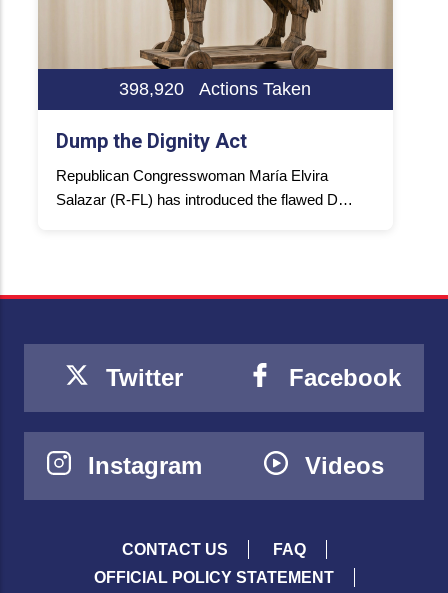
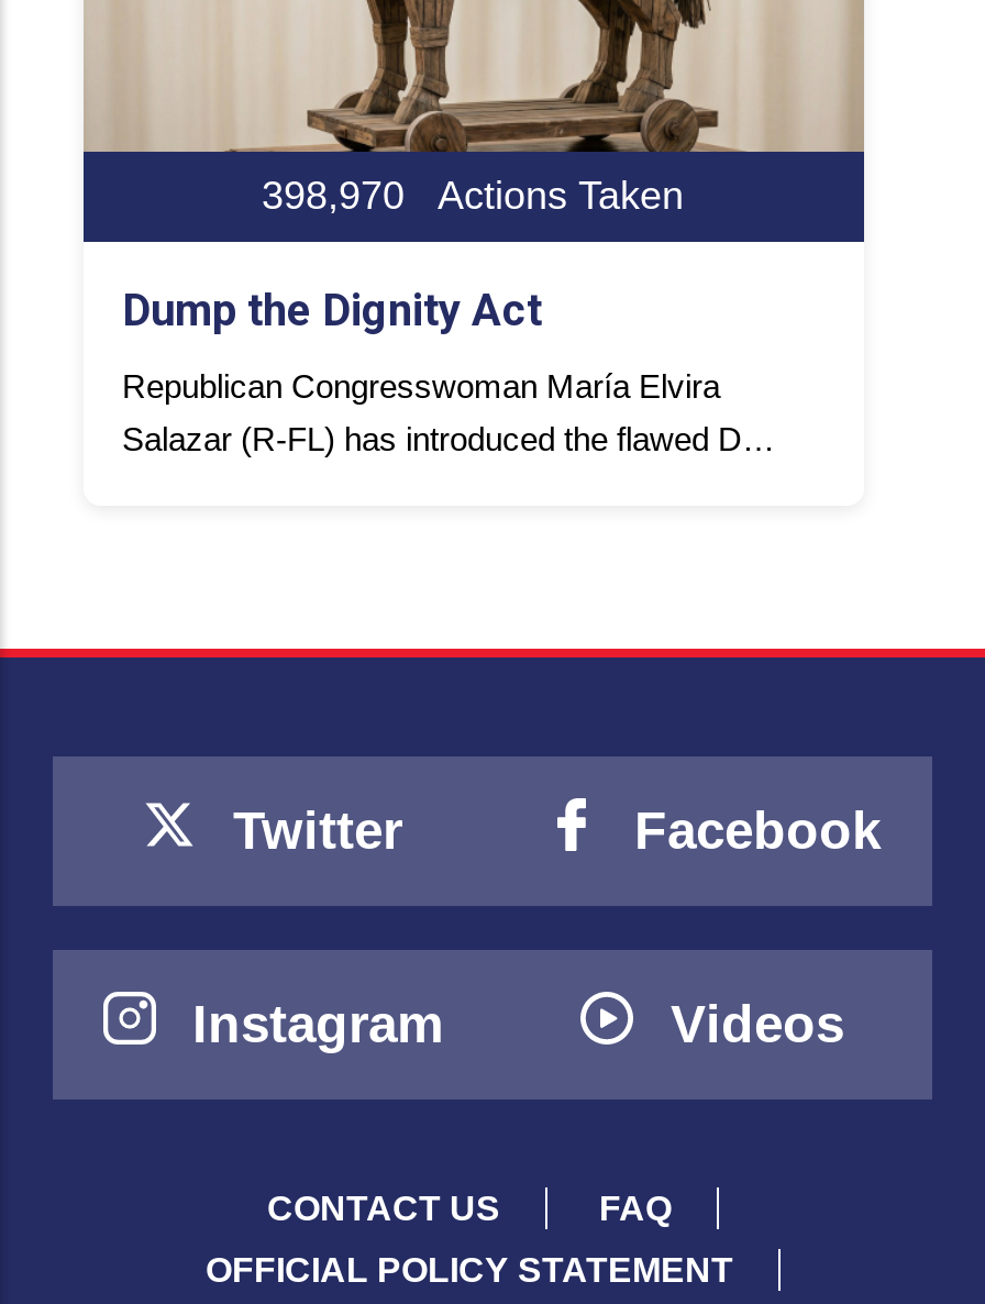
[119,78,311,98] 398,920 Actions Taken -> [262,173,684,217] 398,970 Actions Taken

